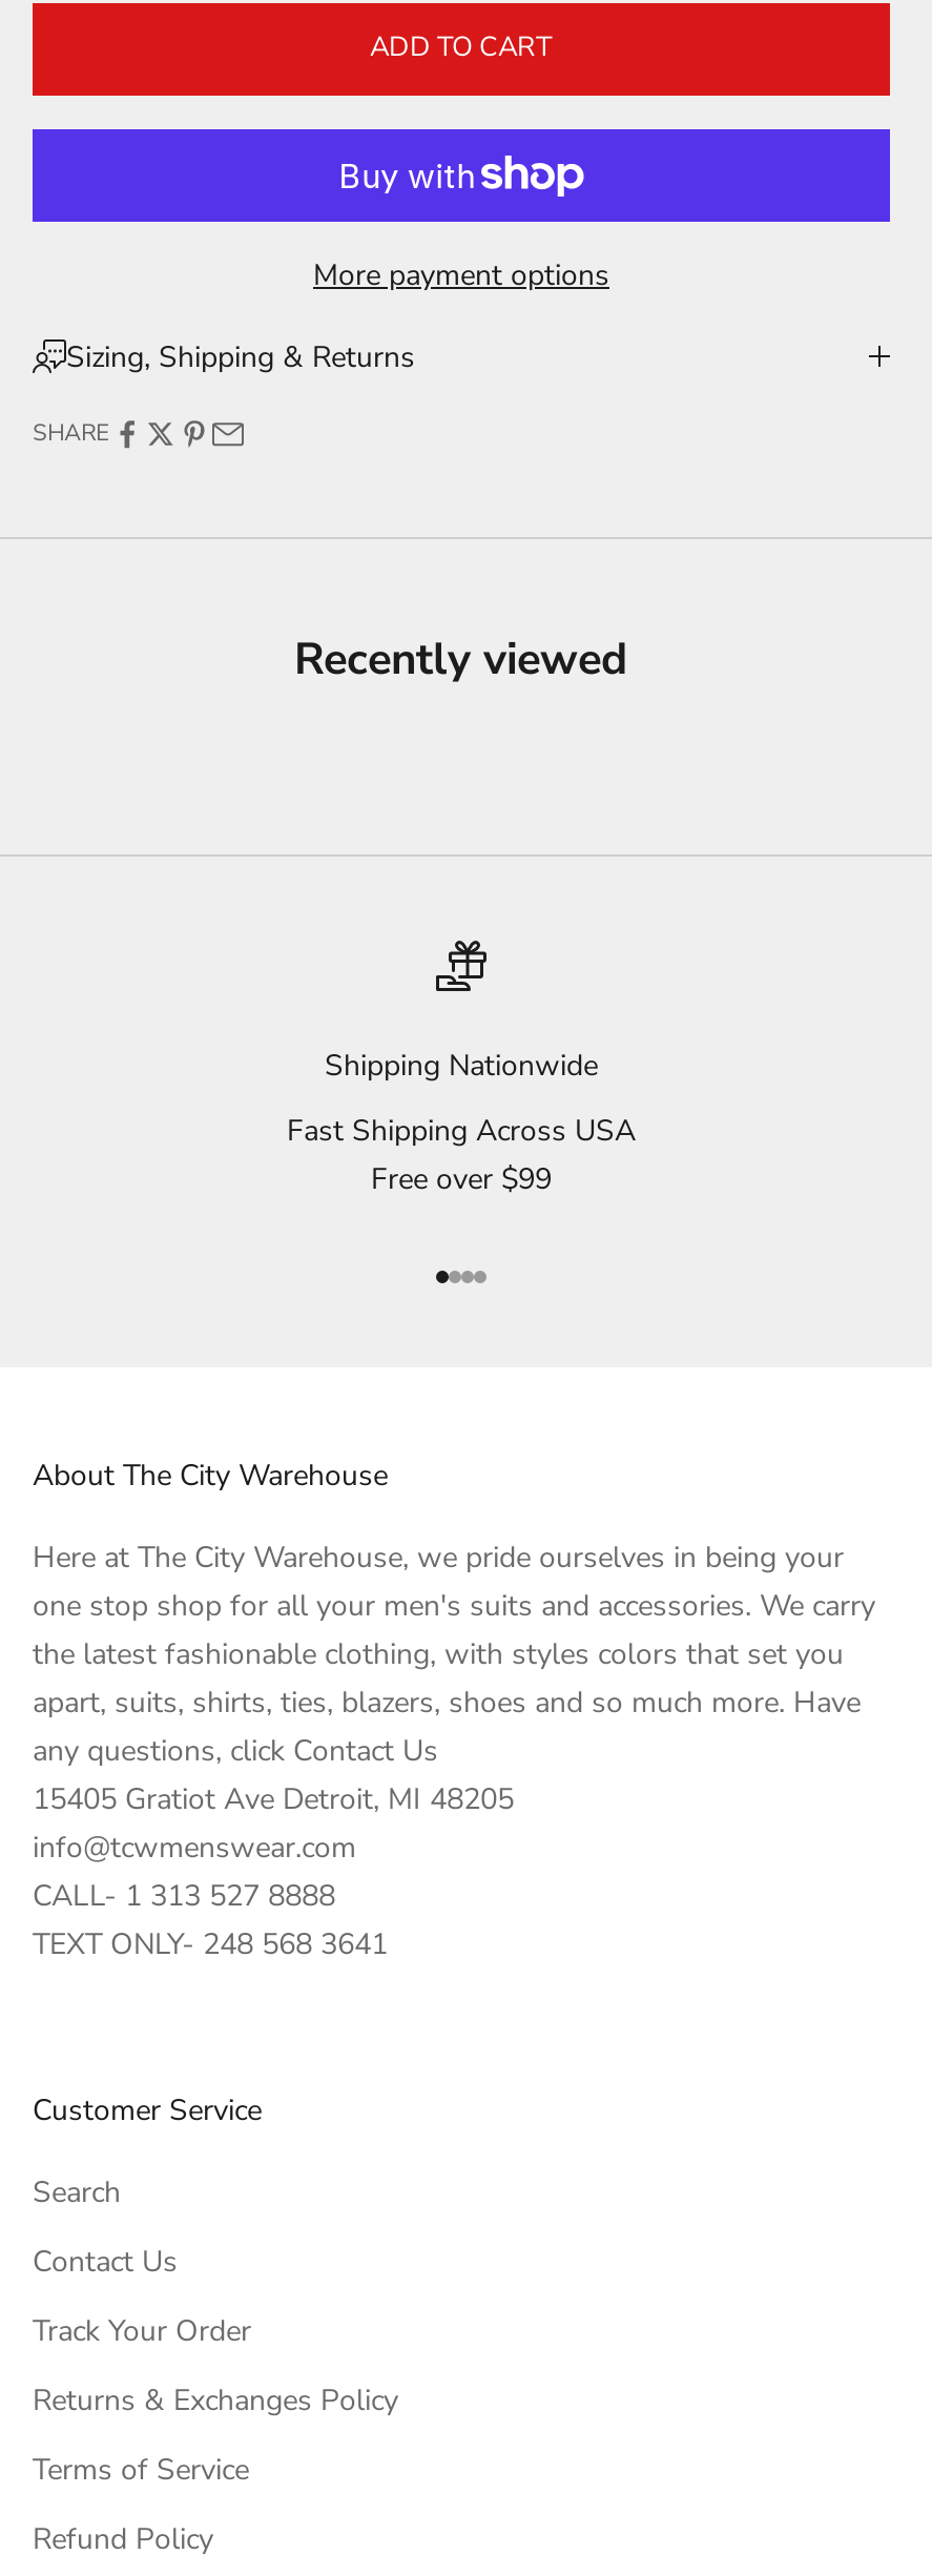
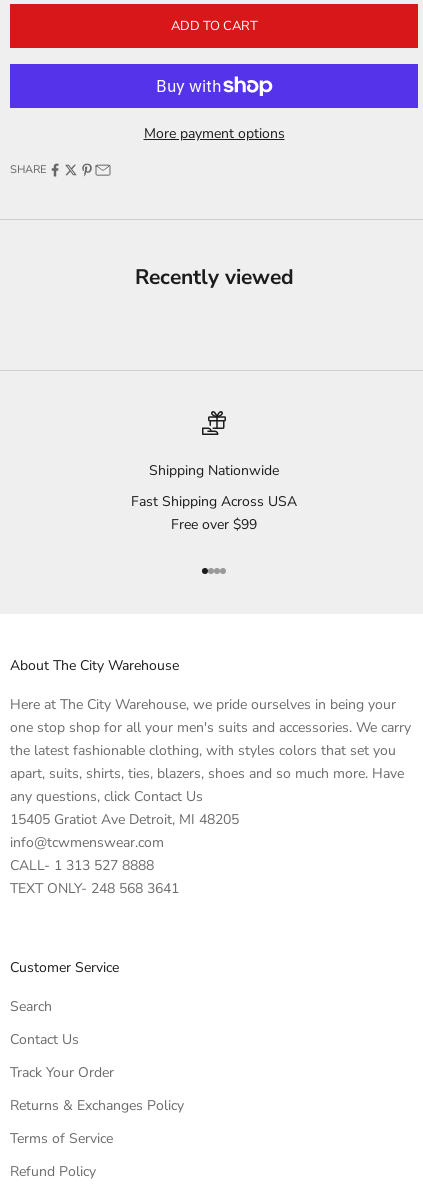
[66,336,415,376] Sizing, Shipping & Returns -> none

